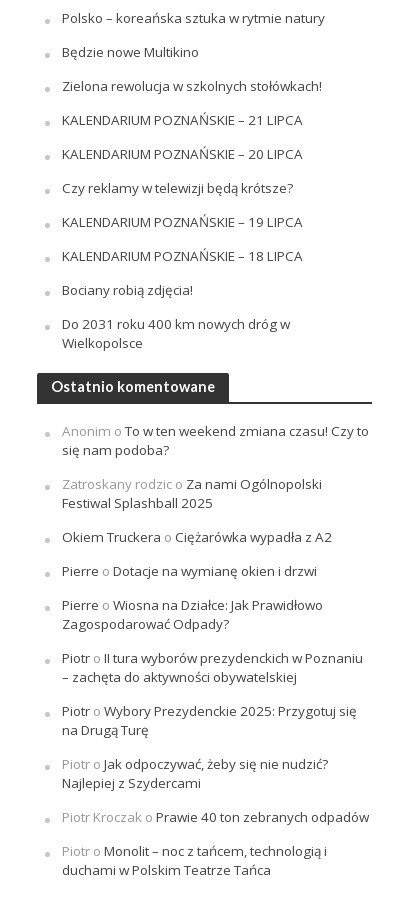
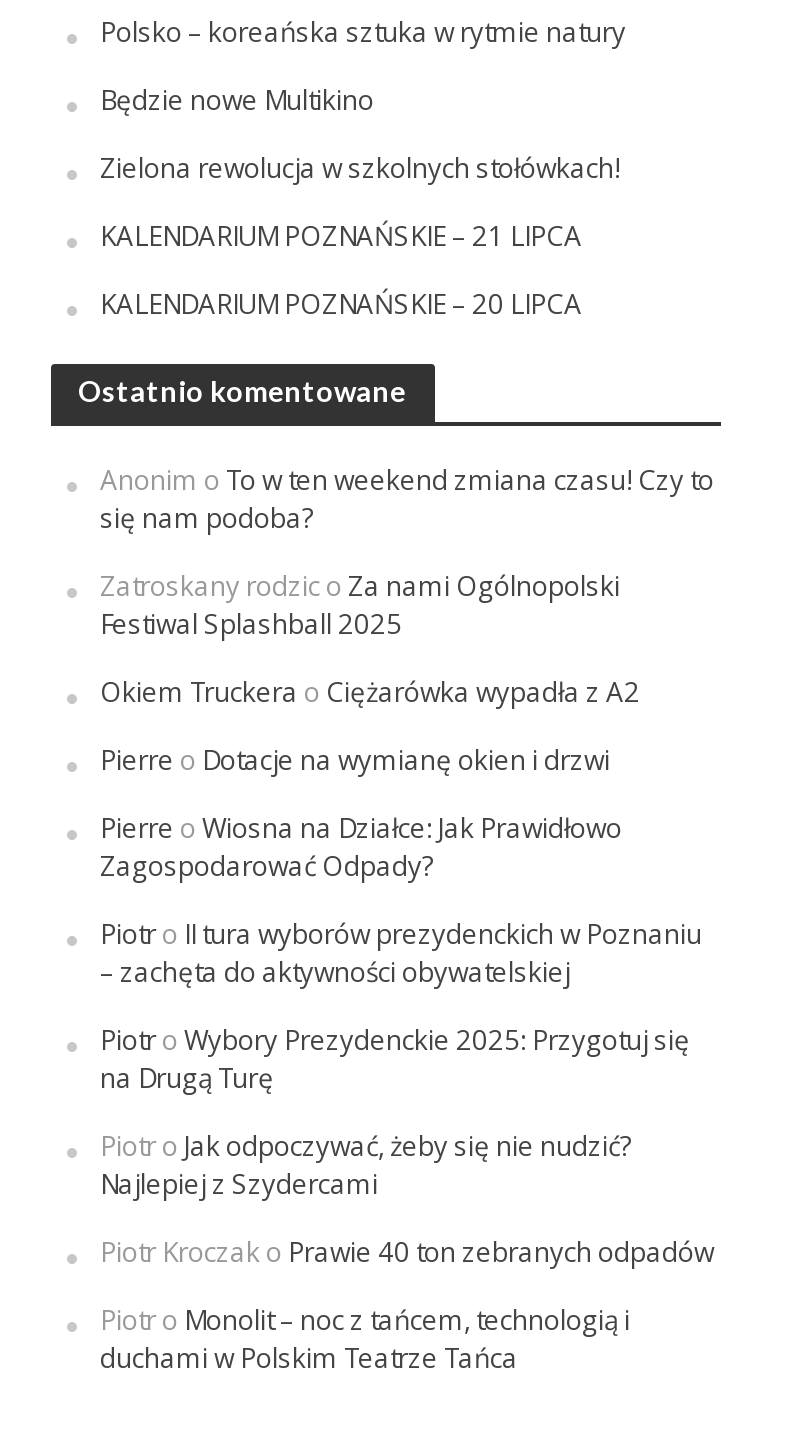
[61,179,302,352] Czy reklamy w telewizji będą krótsze? | KALENDARIUM POZNAŃSKIE – 19 LIPCA | KALENDARIUM POZNAŃSKIE – 18 LIPCA | Bociany robią zdjęcia! | Do 2031 roku 400 km nowych dróg w | Wielkopolsce -> none

